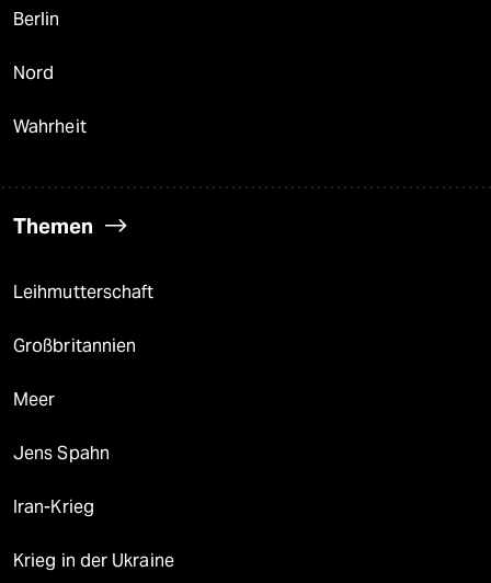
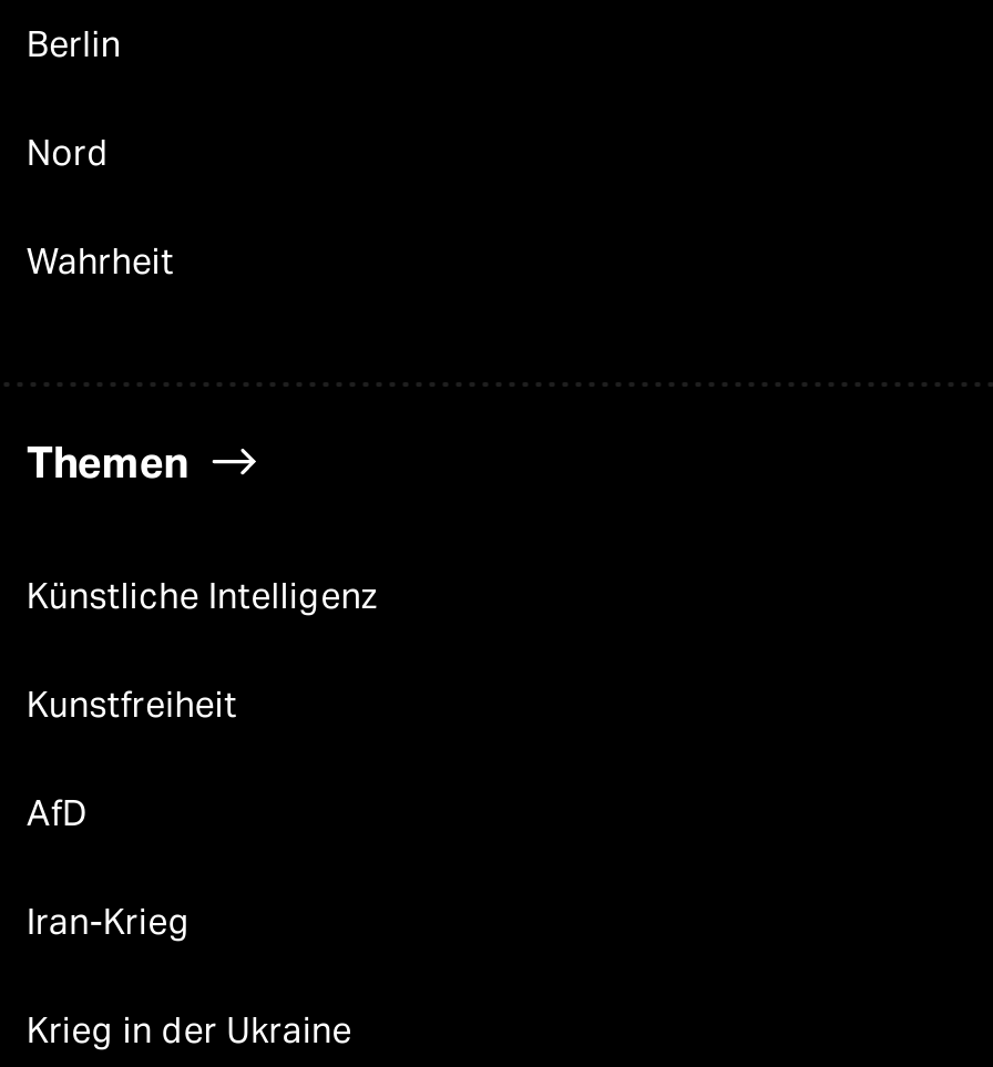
[13,282,154,464] Leihmutterschaft | Großbritannien | Meer | Jens Spahn -> [27,576,377,835] Künstliche Intelligenz | Kunstfreiheit | AfD

